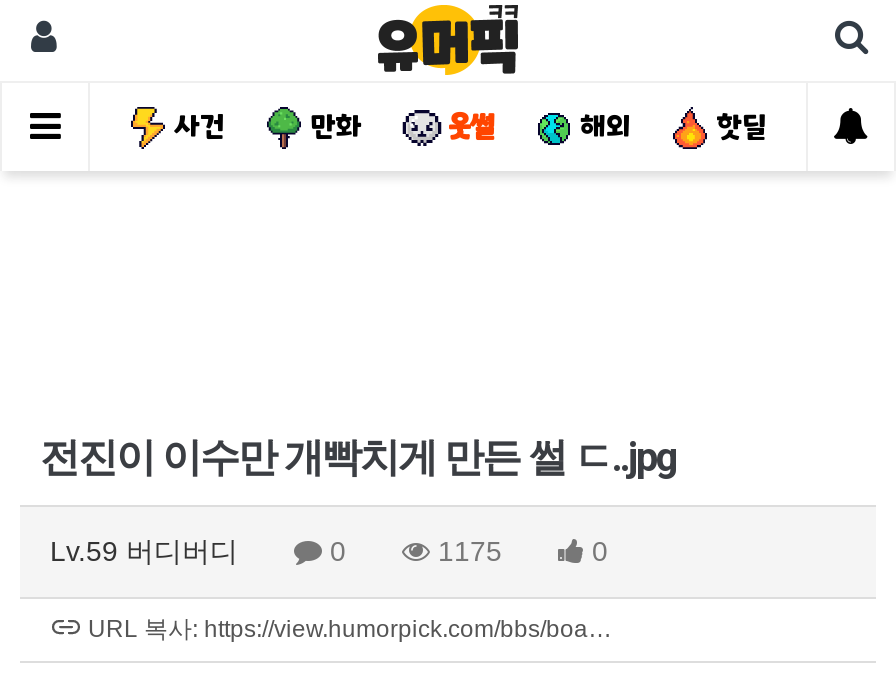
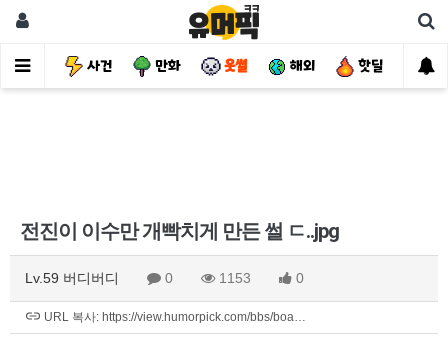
[430,535,510,567] 1175 -> [215,270,255,286] 1153

